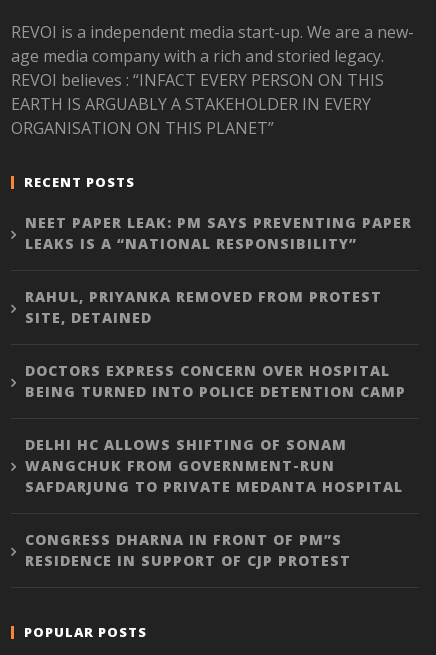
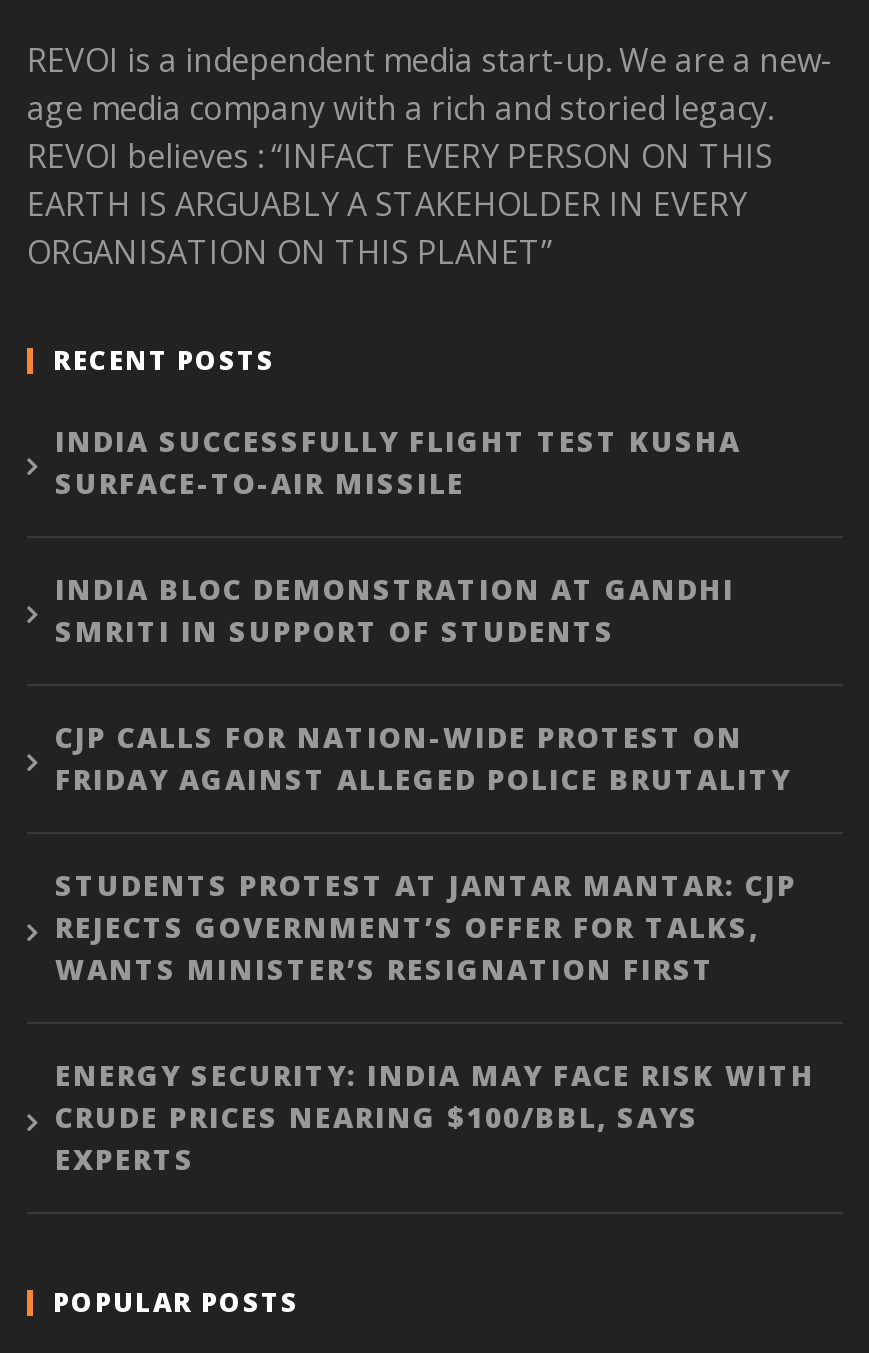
[25,213,412,253] NEET PAPER LEAK: PM SAYS PREVENTING PAPER | LEAKS IS A “NATIONAL RESPONSIBILITY” -> [55,423,741,503] INDIA SUCCESSFULLY FLIGHT TEST KUSHA | SURFACE-TO-AIR MISSILE
[25,287,382,327] RAHUL, PRIYANKA REMOVED FROM PROTEST | SITE, DETAINED -> [55,571,735,651] INDIA BLOC DEMONSTRATION AT GANDHI | SMRITI IN SUPPORT OF STUDENTS
[25,361,406,401] DOCTORS EXPRESS CONCERN OVER HOSPITAL | BEING TURNED INTO POLICE DETENTION CAMP -> [55,719,791,799] CJP CALLS FOR NATION-WIDE PROTEST ON | FRIDAY AGAINST ALLEGED POLICE BRUTALITY
[25,435,403,496] DELHI HC ALLOWS SHIFTING OF SONAM | WANGCHUK FROM GOVERNMENT-RUN | SAFDARJUNG TO PRIVATE MEDANTA HOSPITAL -> [55,867,797,989] STUDENTS PROTEST AT JANTAR MANTAR: CJP | REJECTS GOVERNMENT’S OFFER FOR TALKS, | WANTS MINISTER’S RESIGNATION FIRST
[25,530,351,570] CONGRESS DHARNA IN FRONT OF PM”S | RESIDENCE IN SUPPORT OF CJP PROTEST -> [55,1057,815,1179] ENERGY SECURITY: INDIA MAY FACE RISK WITH | CRUDE PRICES NEARING $100/BBL, SAYS | EXPERTS

